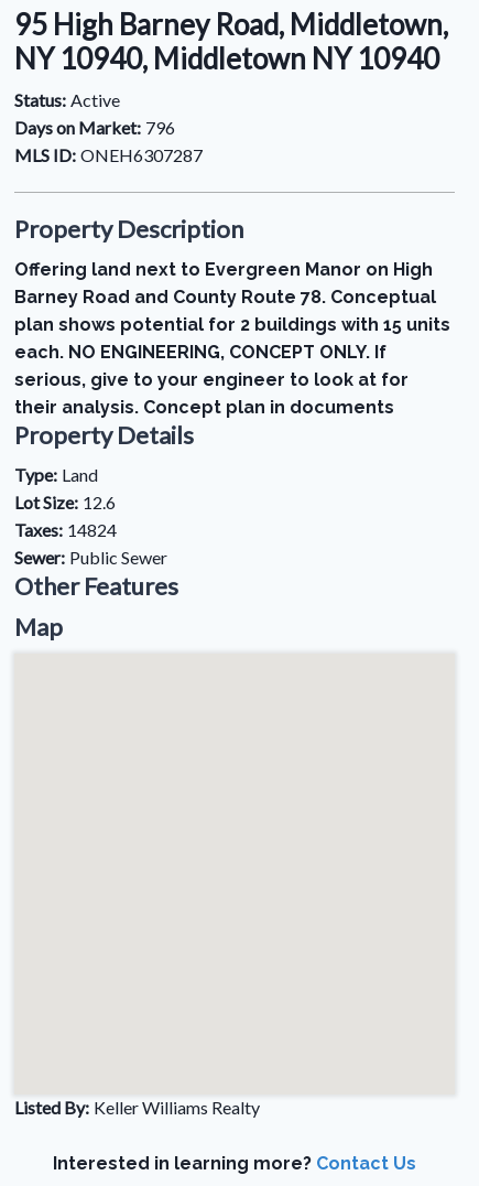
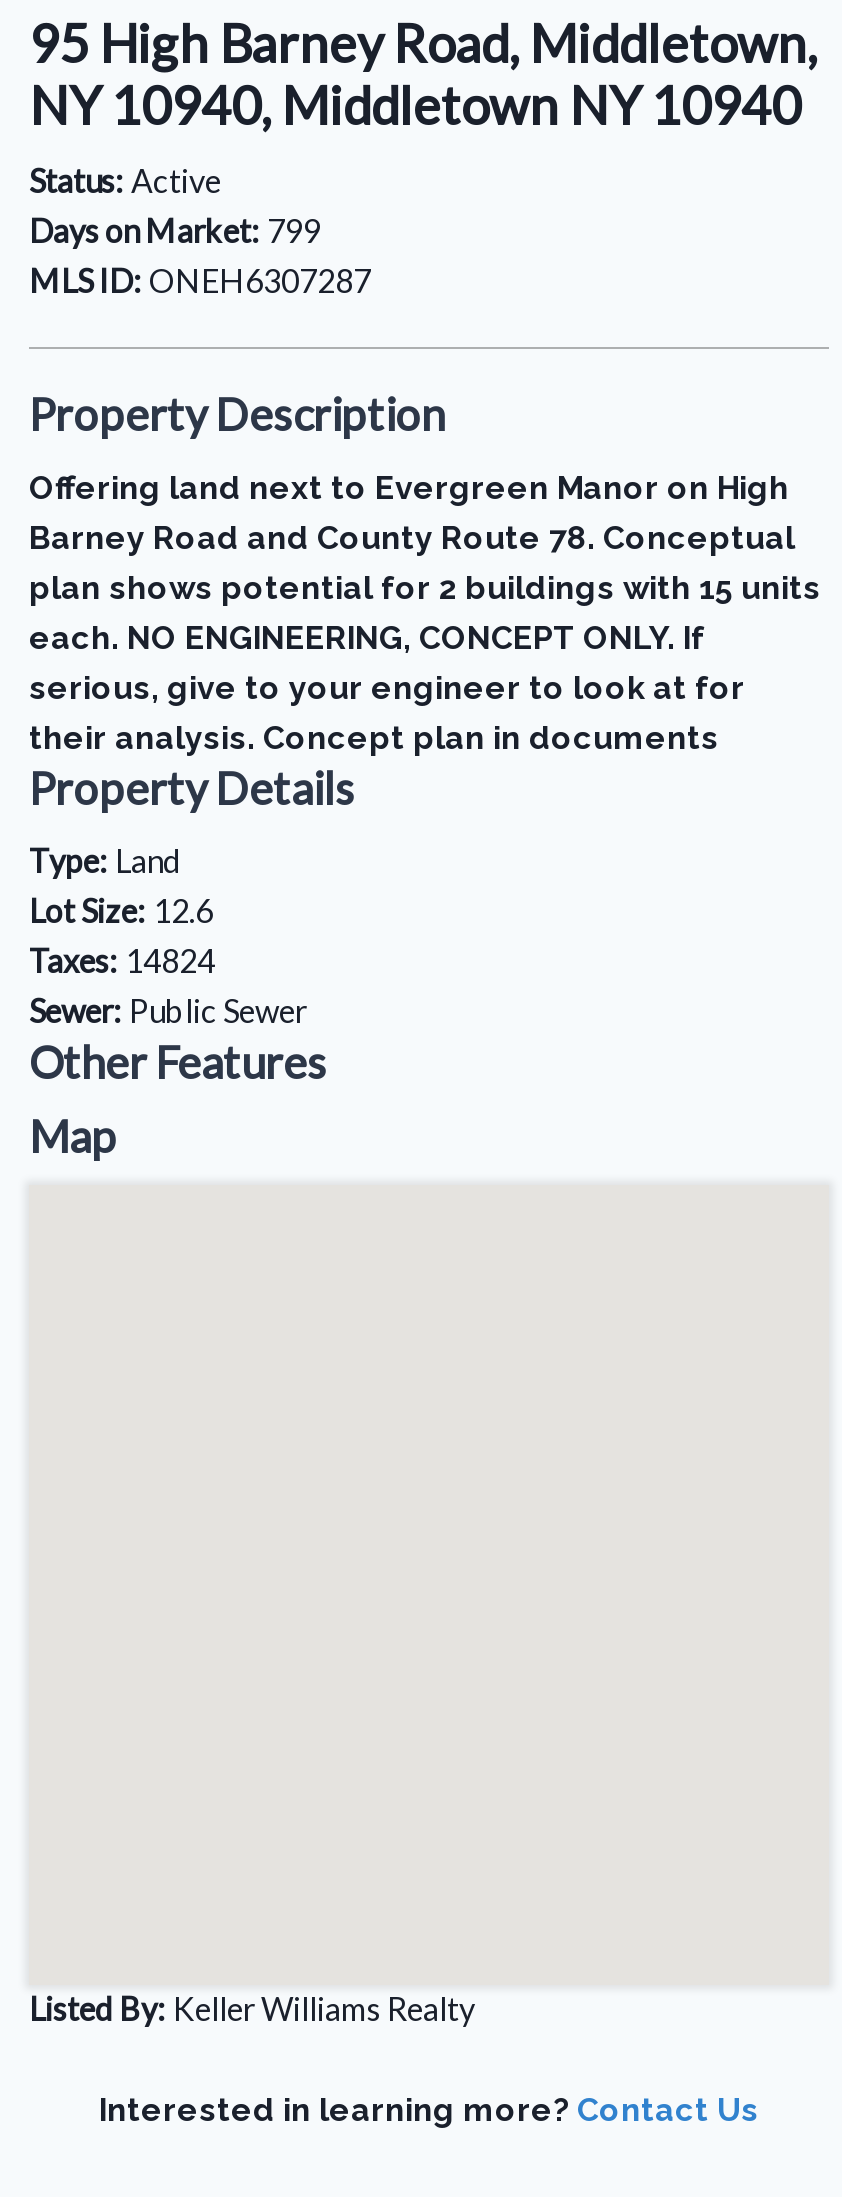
[14,117,175,138] Days on Market: 796 -> [29,211,321,249] Days on Market: 799

